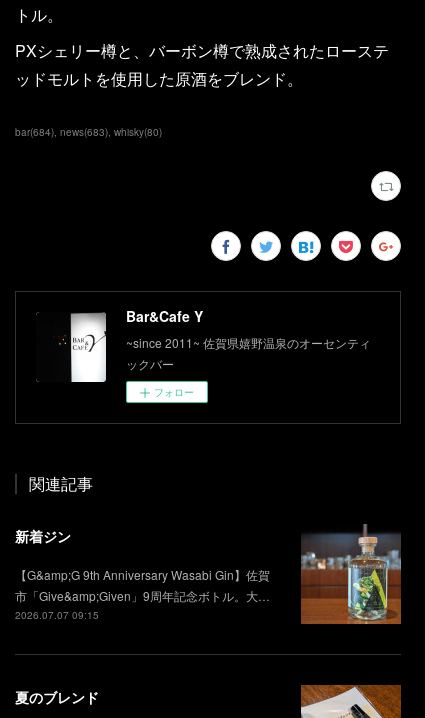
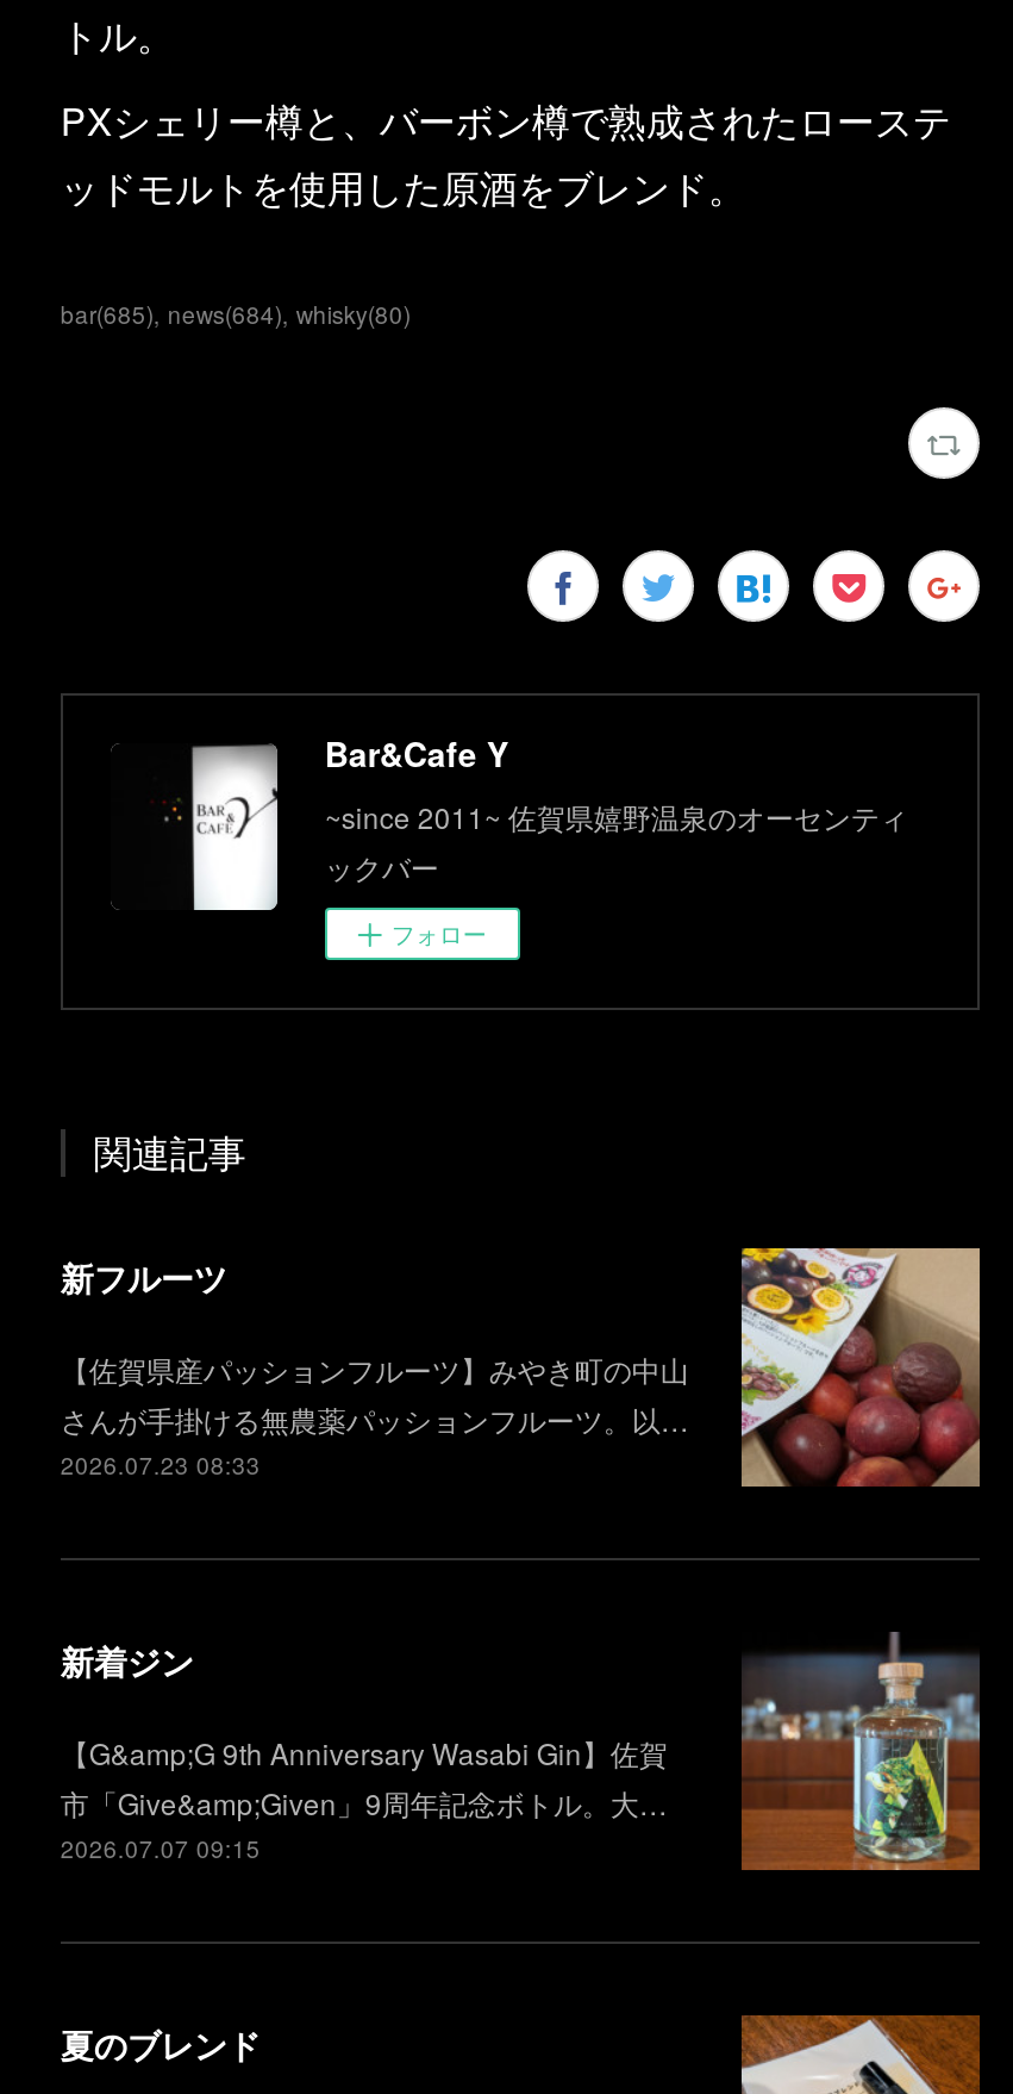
[15,125,162,139] bar(684) news(683) whisky(80) -> [60,298,410,332] bar(685) news(684) whisky(80)
none -> [60,1246,982,1487] [image] | 新フルーツ | 【佐賀県産パッションフルーツ】みやき町の中山 | さんが手掛ける無農薬パッションフルーツ。以… | 2026.07.23 08:33

